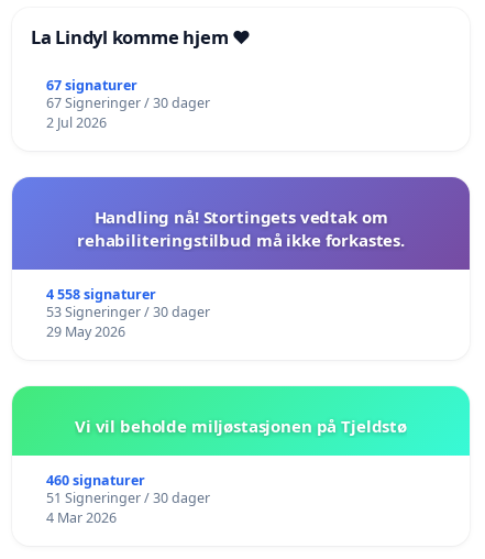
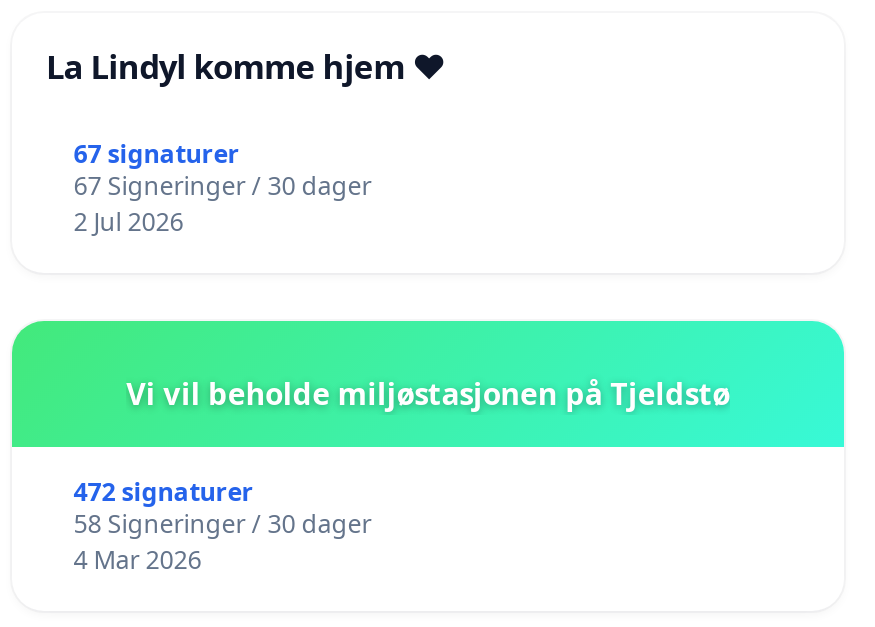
[11,176,471,341] [image] | Handling nå! Stortingets vedtak om | rehabiliteringstilbud må ikke forkastes. | 4 558 signaturer | 53 Signeringer / 30 dager | 29 May 2026 -> none
[46,471,145,490] 460 signaturer -> [74,475,254,509] 472 signaturer
[46,488,210,507] 51 Signeringer / 30 dager -> [74,507,372,541] 58 Signeringer / 30 dager

